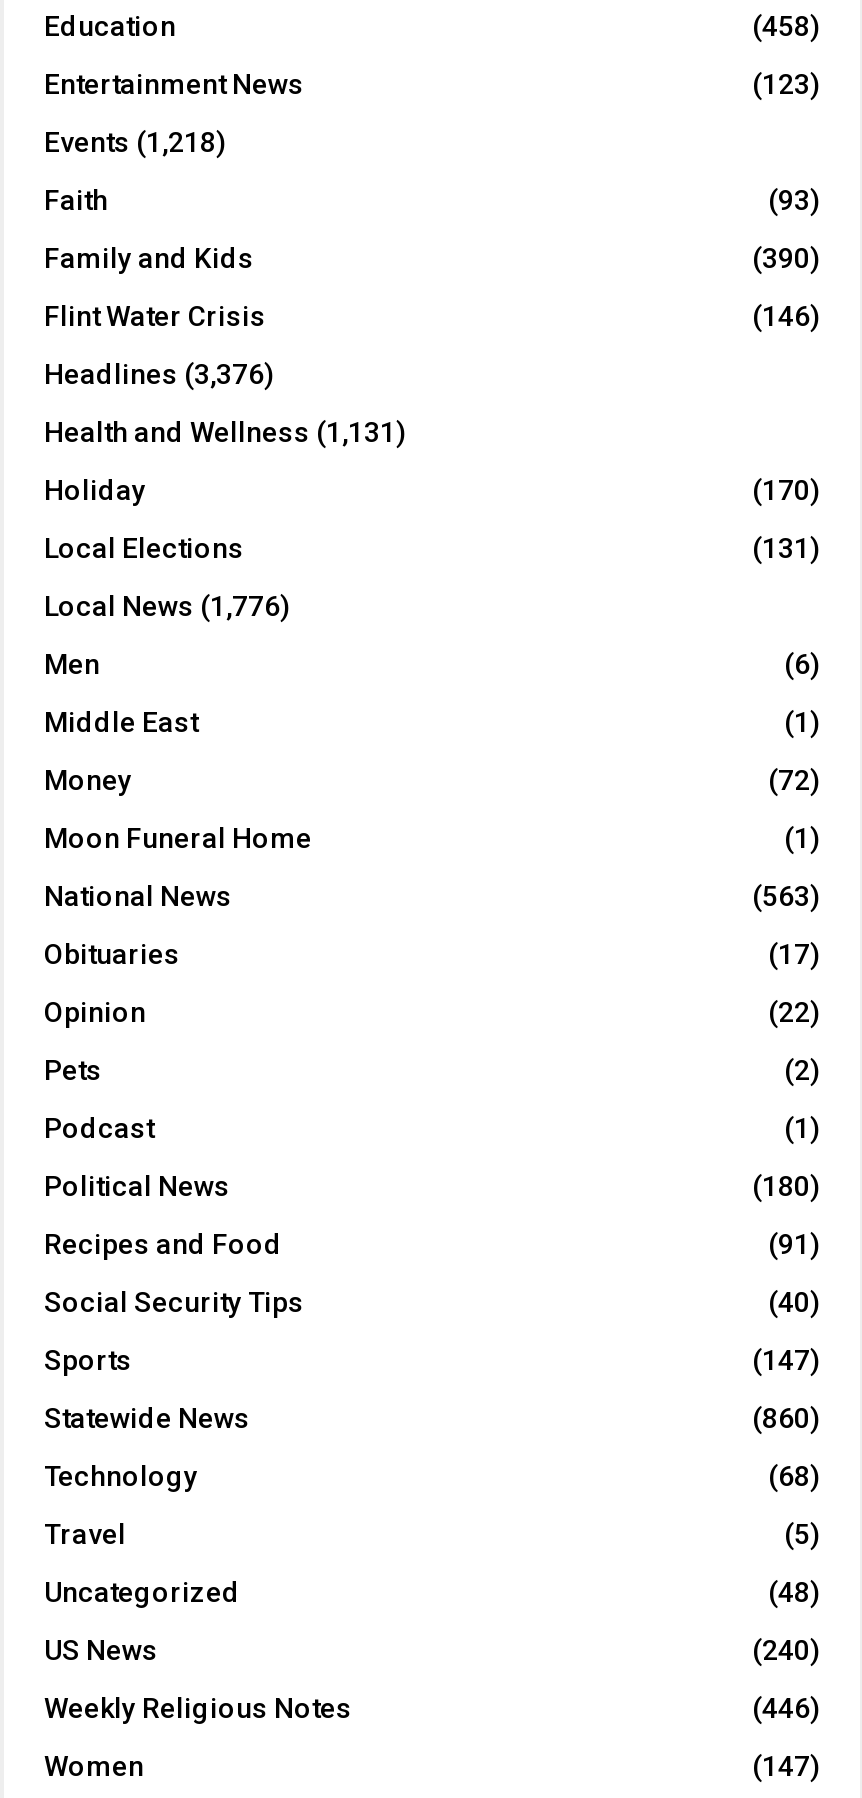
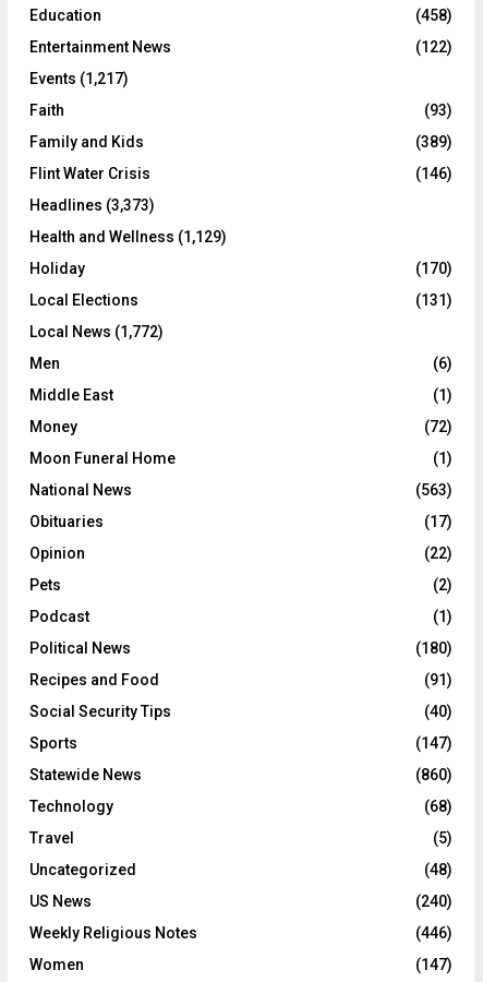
[752,69,820,101] (123) -> [415,39,452,56] (122)
[44,127,226,159] Events (1,218) -> [29,70,129,88] Events (1,217)
[752,243,820,275] (390) -> [415,133,452,151] (389)
[44,359,274,391] Headlines (3,376) -> [29,197,155,214] Headlines (3,373)
[44,417,406,449] Health and Wellness (1,131) -> [29,228,227,246] Health and Wellness (1,129)
[44,591,290,623] Local News (1,776) -> [29,323,164,341] Local News (1,772)

